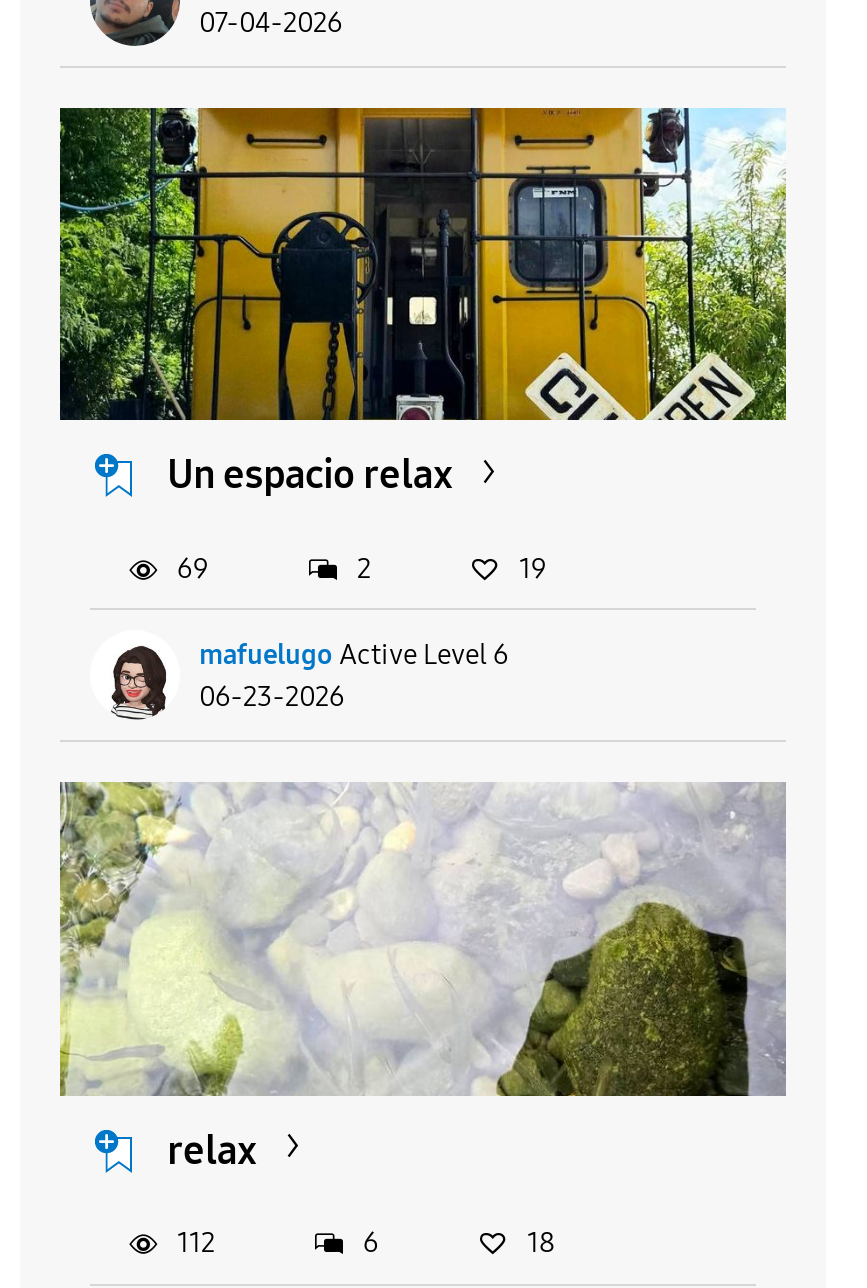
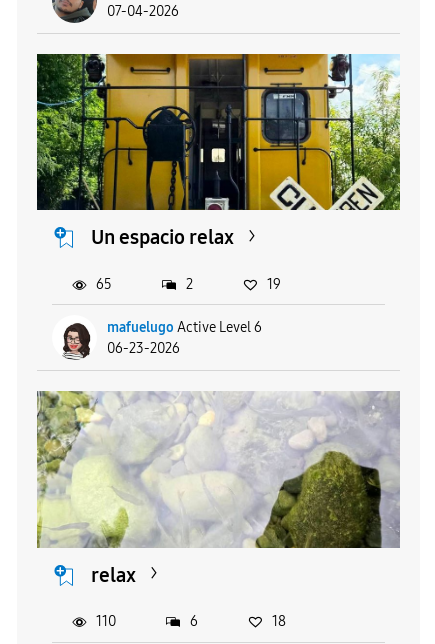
[177,552,209,586] 69 -> [95,276,111,293] 65
[177,1226,215,1260] 112 -> [95,613,115,630] 110

